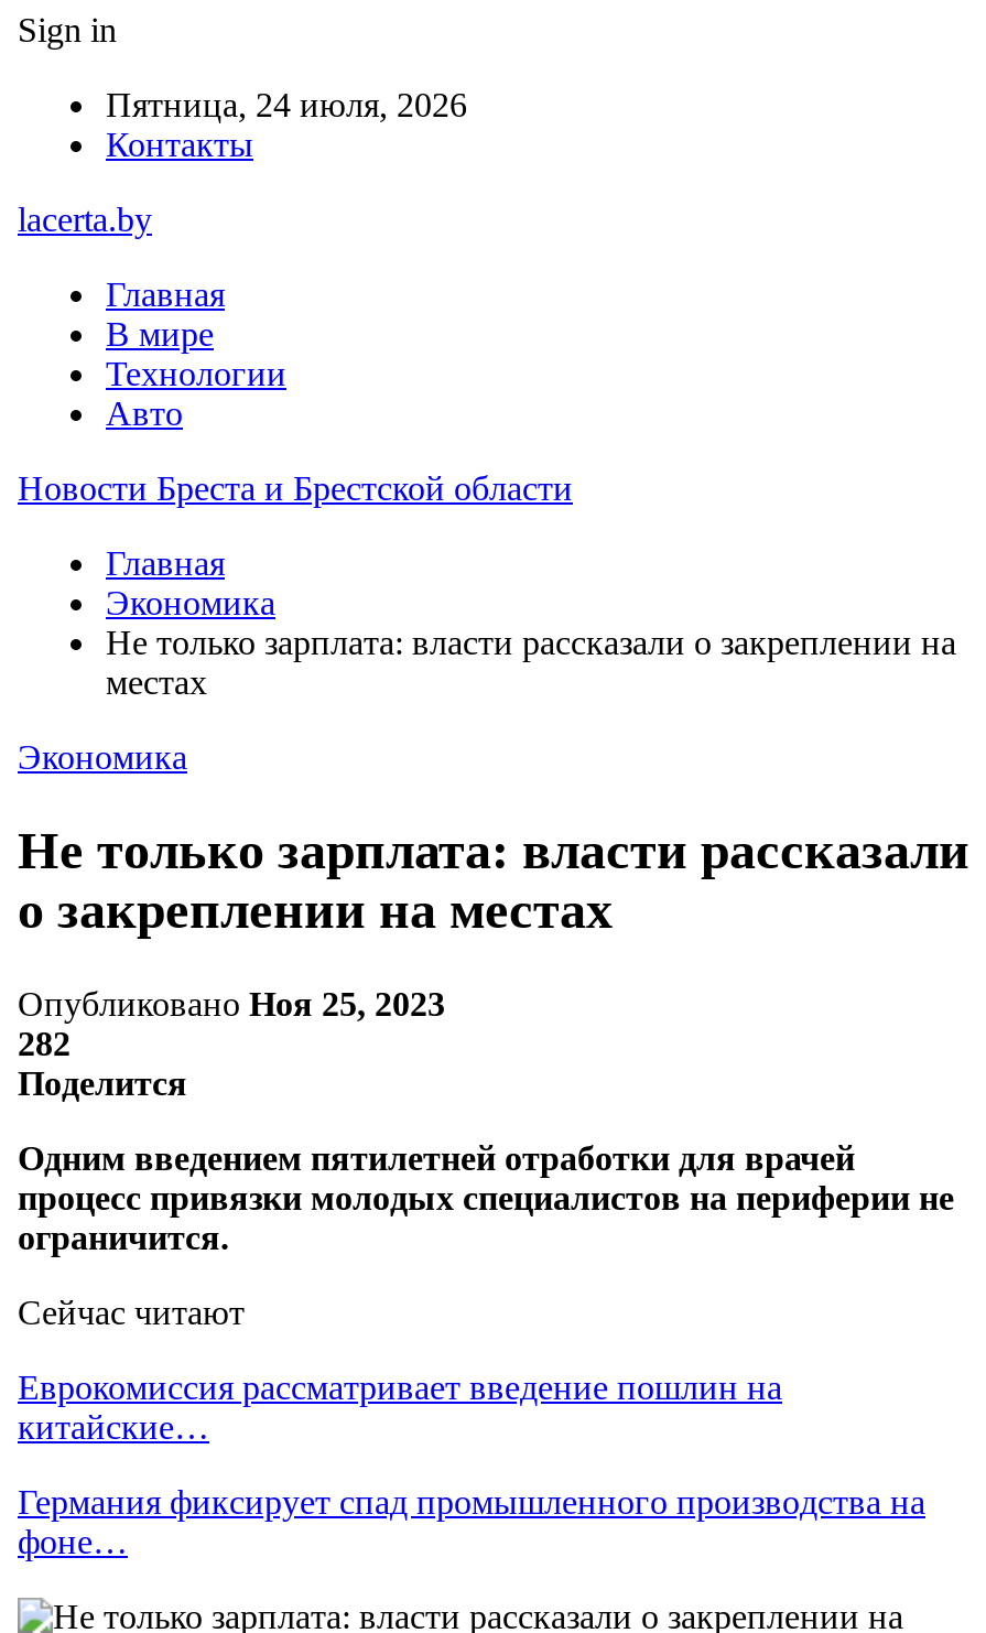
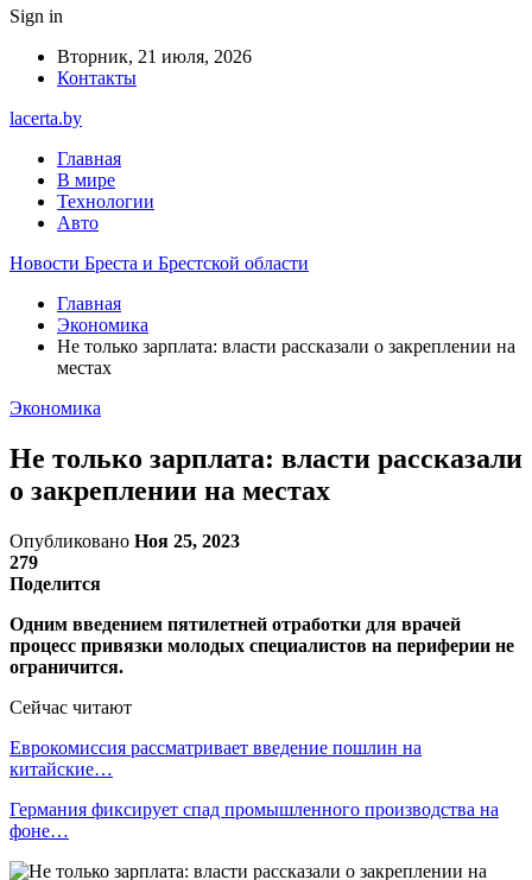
[106,86,467,123] Пятница, 24 июля, 2026 -> [57,46,252,67] Вторник, 21 июля, 2026
[18,1024,71,1062] 282 -> [9,552,38,572] 279

